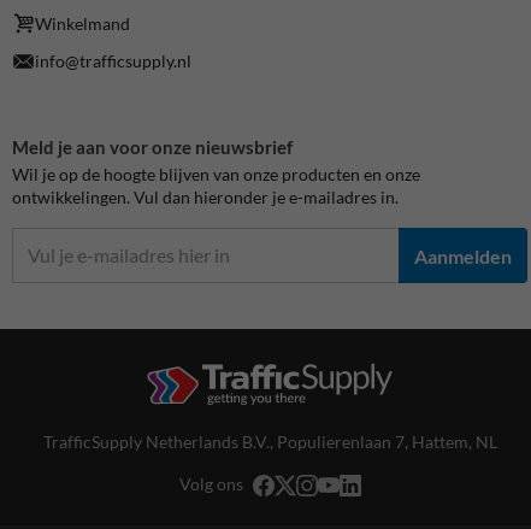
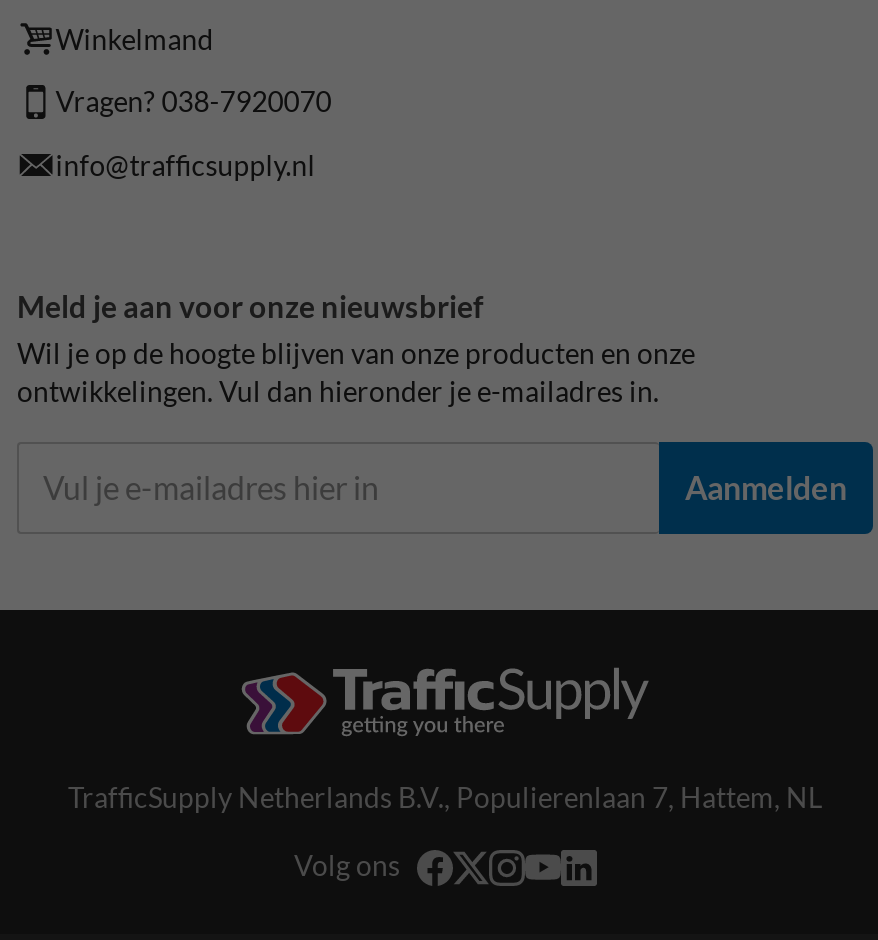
none -> [55,85,331,119] Vragen? 038-7920070

